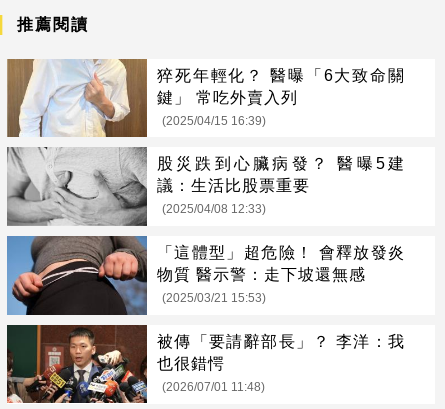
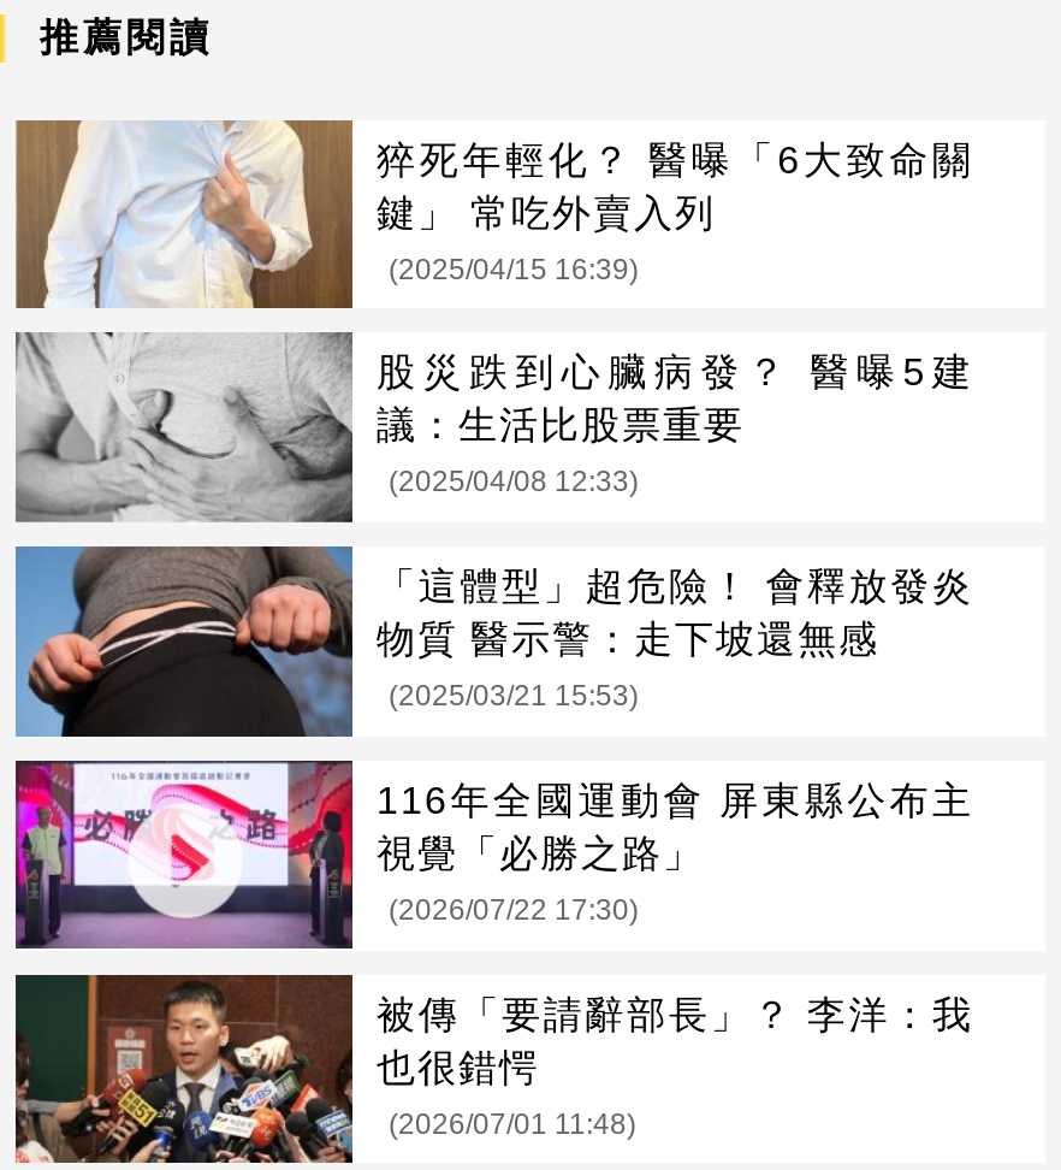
none -> [13,758,973,951] [image] | 116年全國運動會 屏東縣公布主 | 視覺「必勝之路」 | (2026/07/22 17:30)

